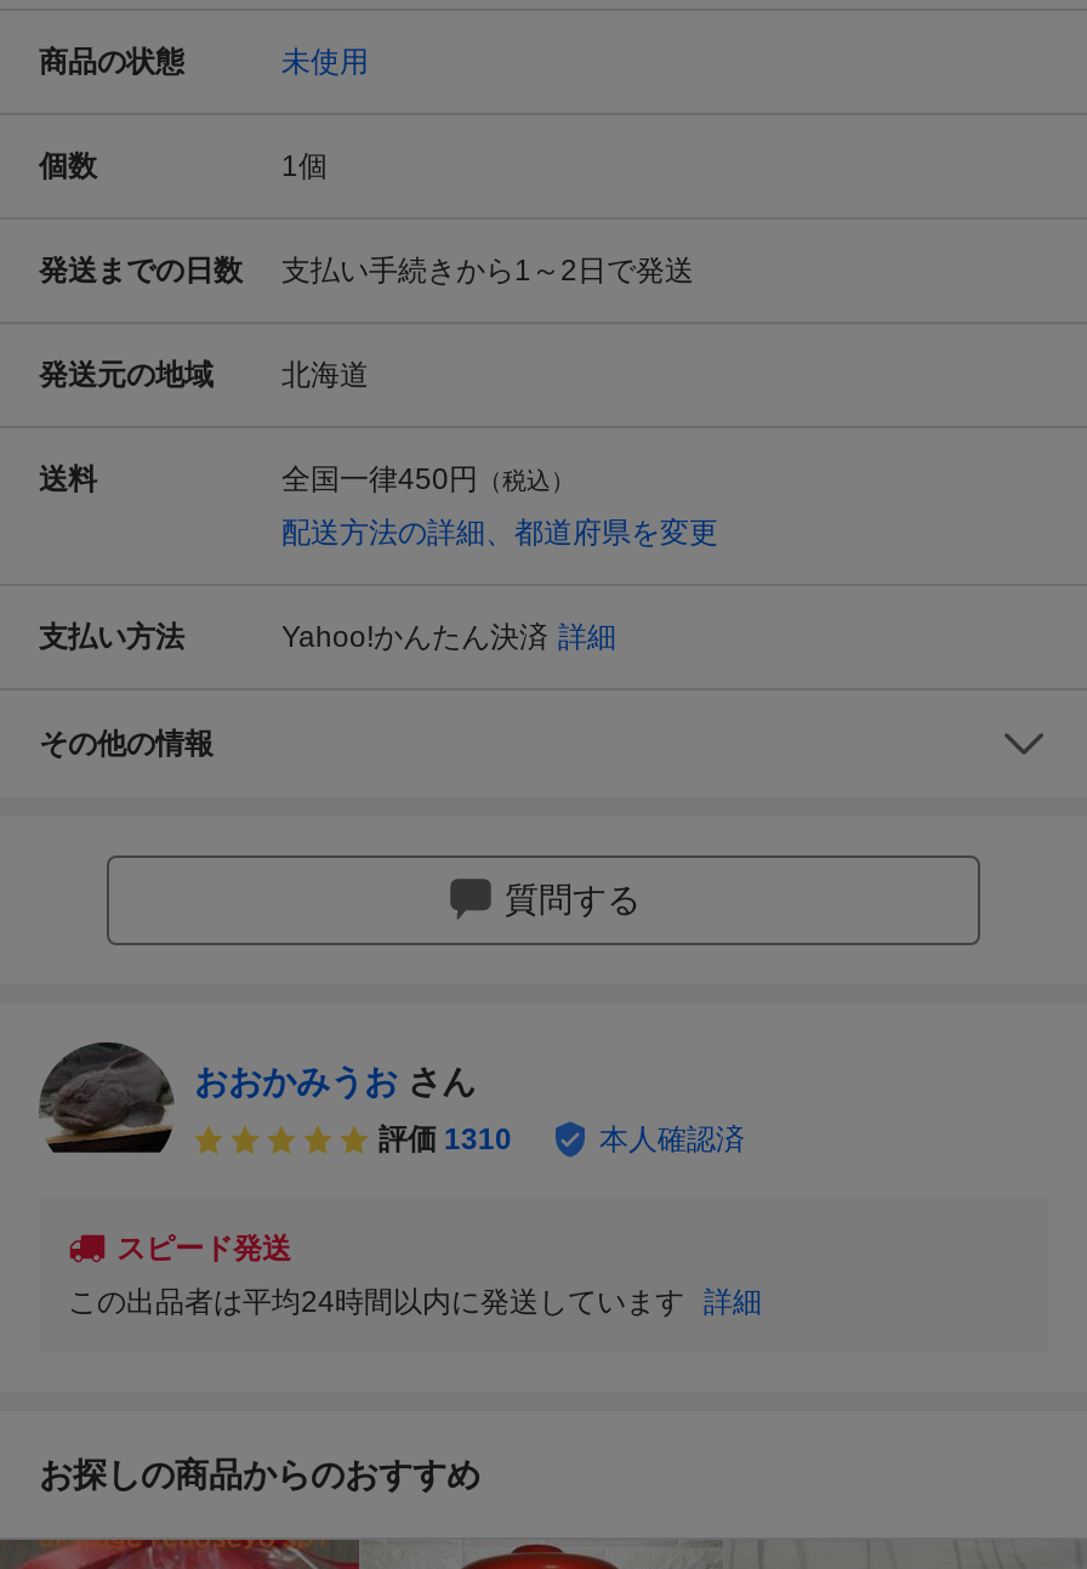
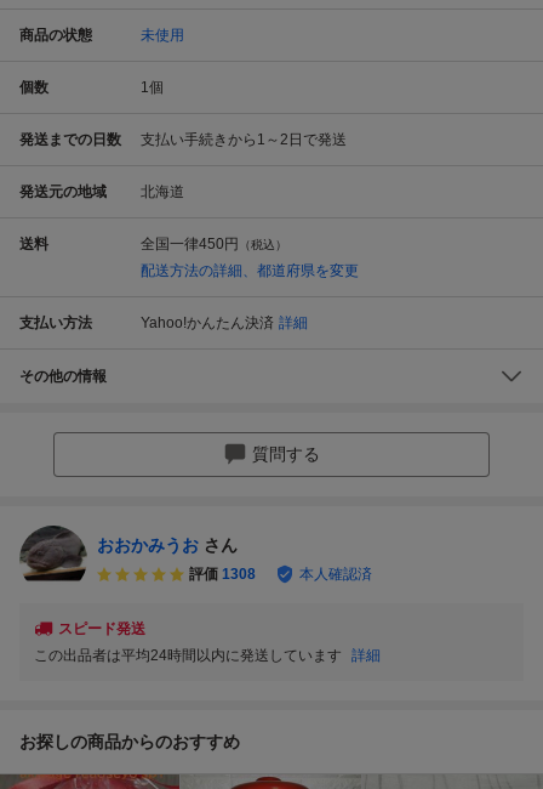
[379,1123,512,1157] 評価 1310 -> [189,566,256,583] 評価 1308

